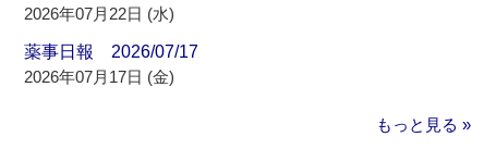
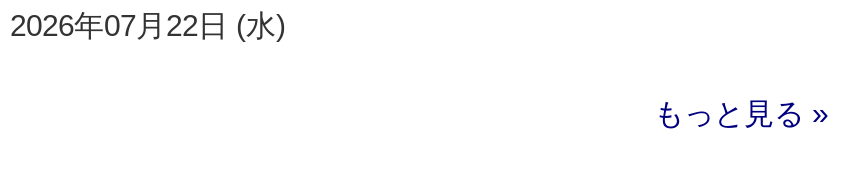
[24,43,199,86] 薬事日報 2026/07/17 | 2026年07月17日 (金) -> none

